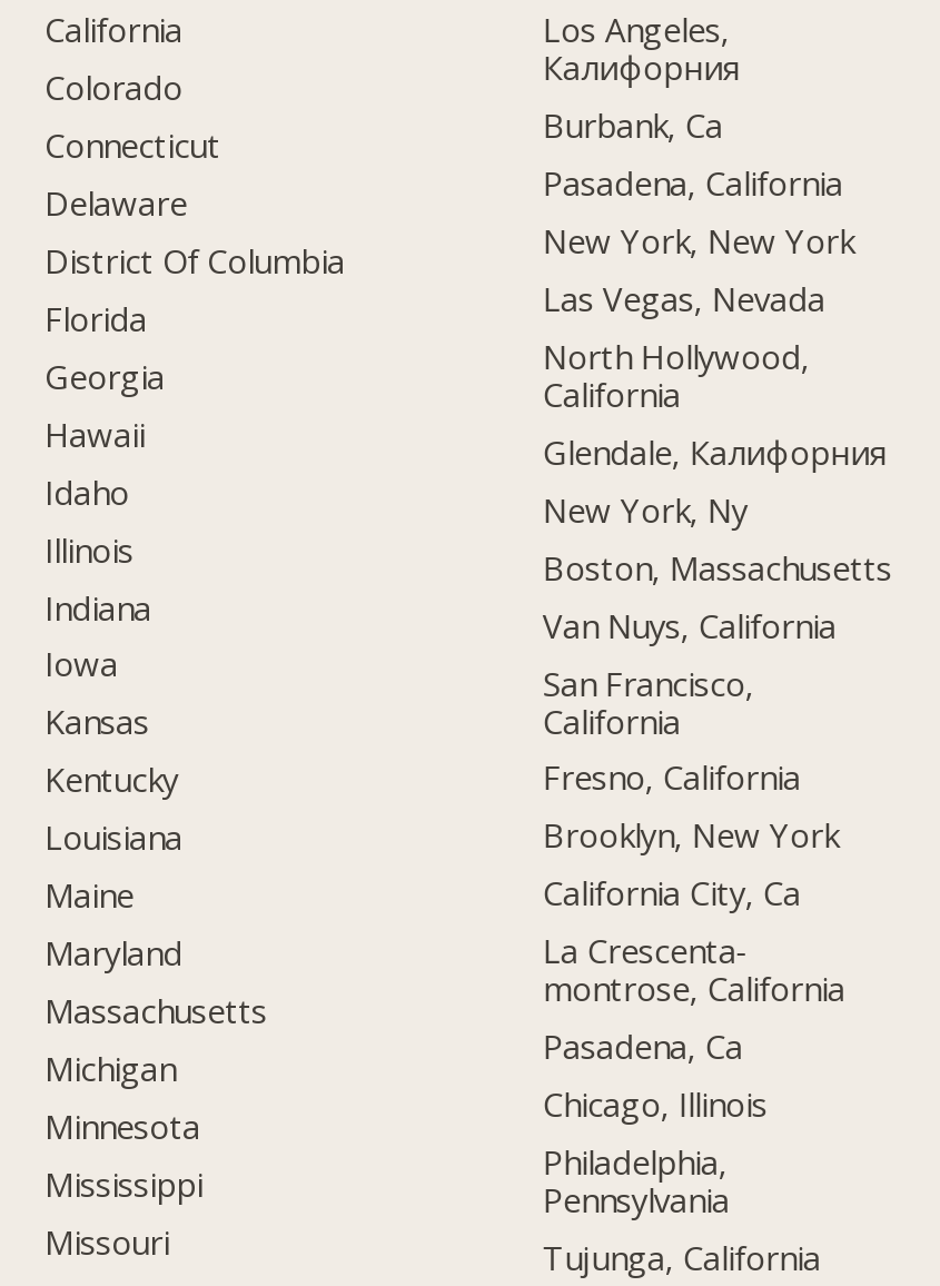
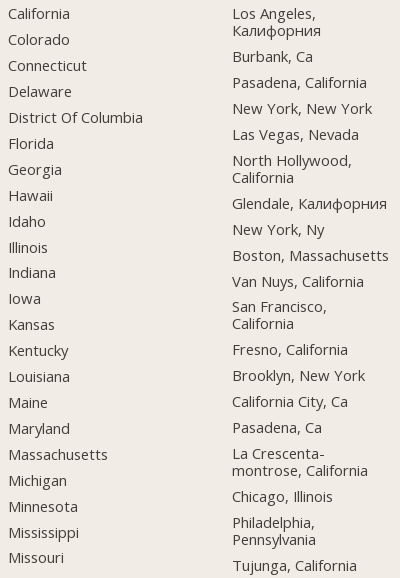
moved [542,928,845,1010] -> [232,443,368,480]: La Crescenta- | montrose, California
moved [542,1023,743,1068] -> [232,417,322,437]: Pasadena, Ca

